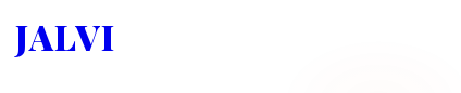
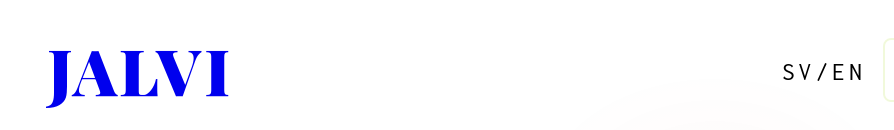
none -> [782,57,867,83] SV / EN

